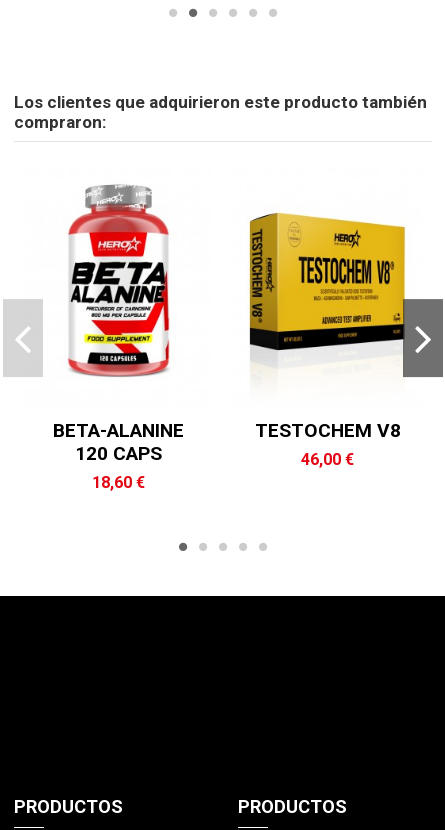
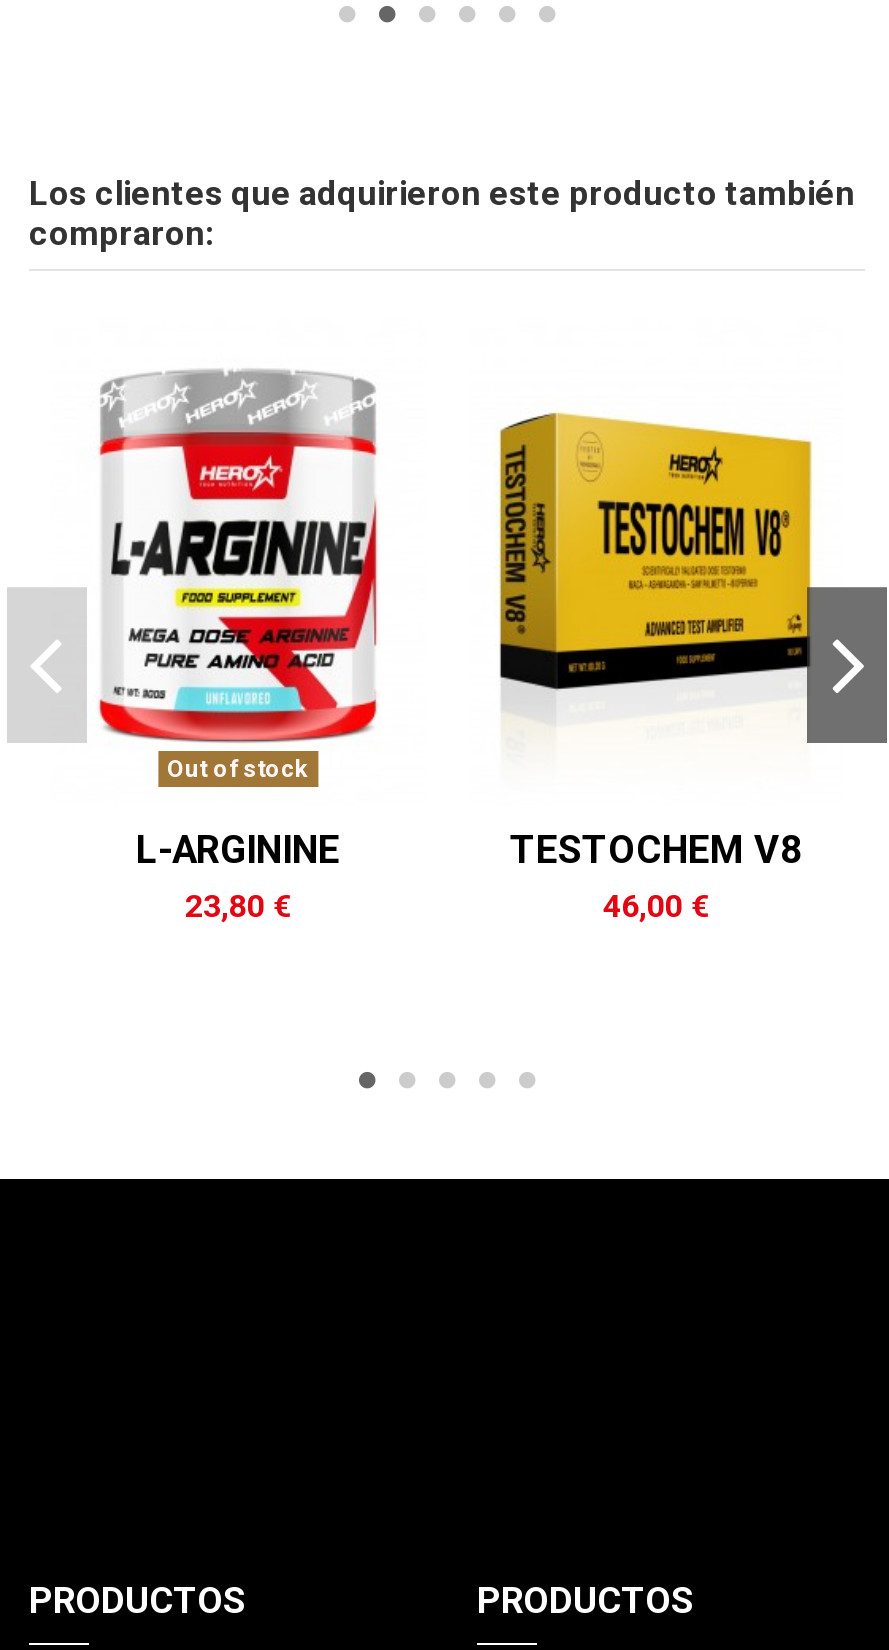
[49,184,188,375] [image] -> [97,358,379,740] [image]
[53,419,184,491] BETA-ALANINE | 120 CAPS | 18,60 € -> [136,755,340,925] Out of stock | L-ARGININE | 23,80 €

